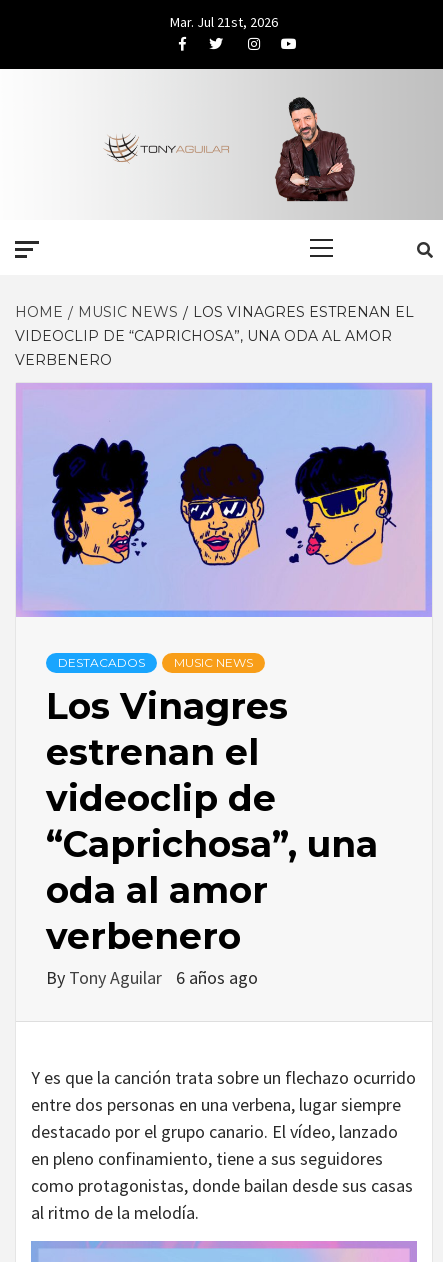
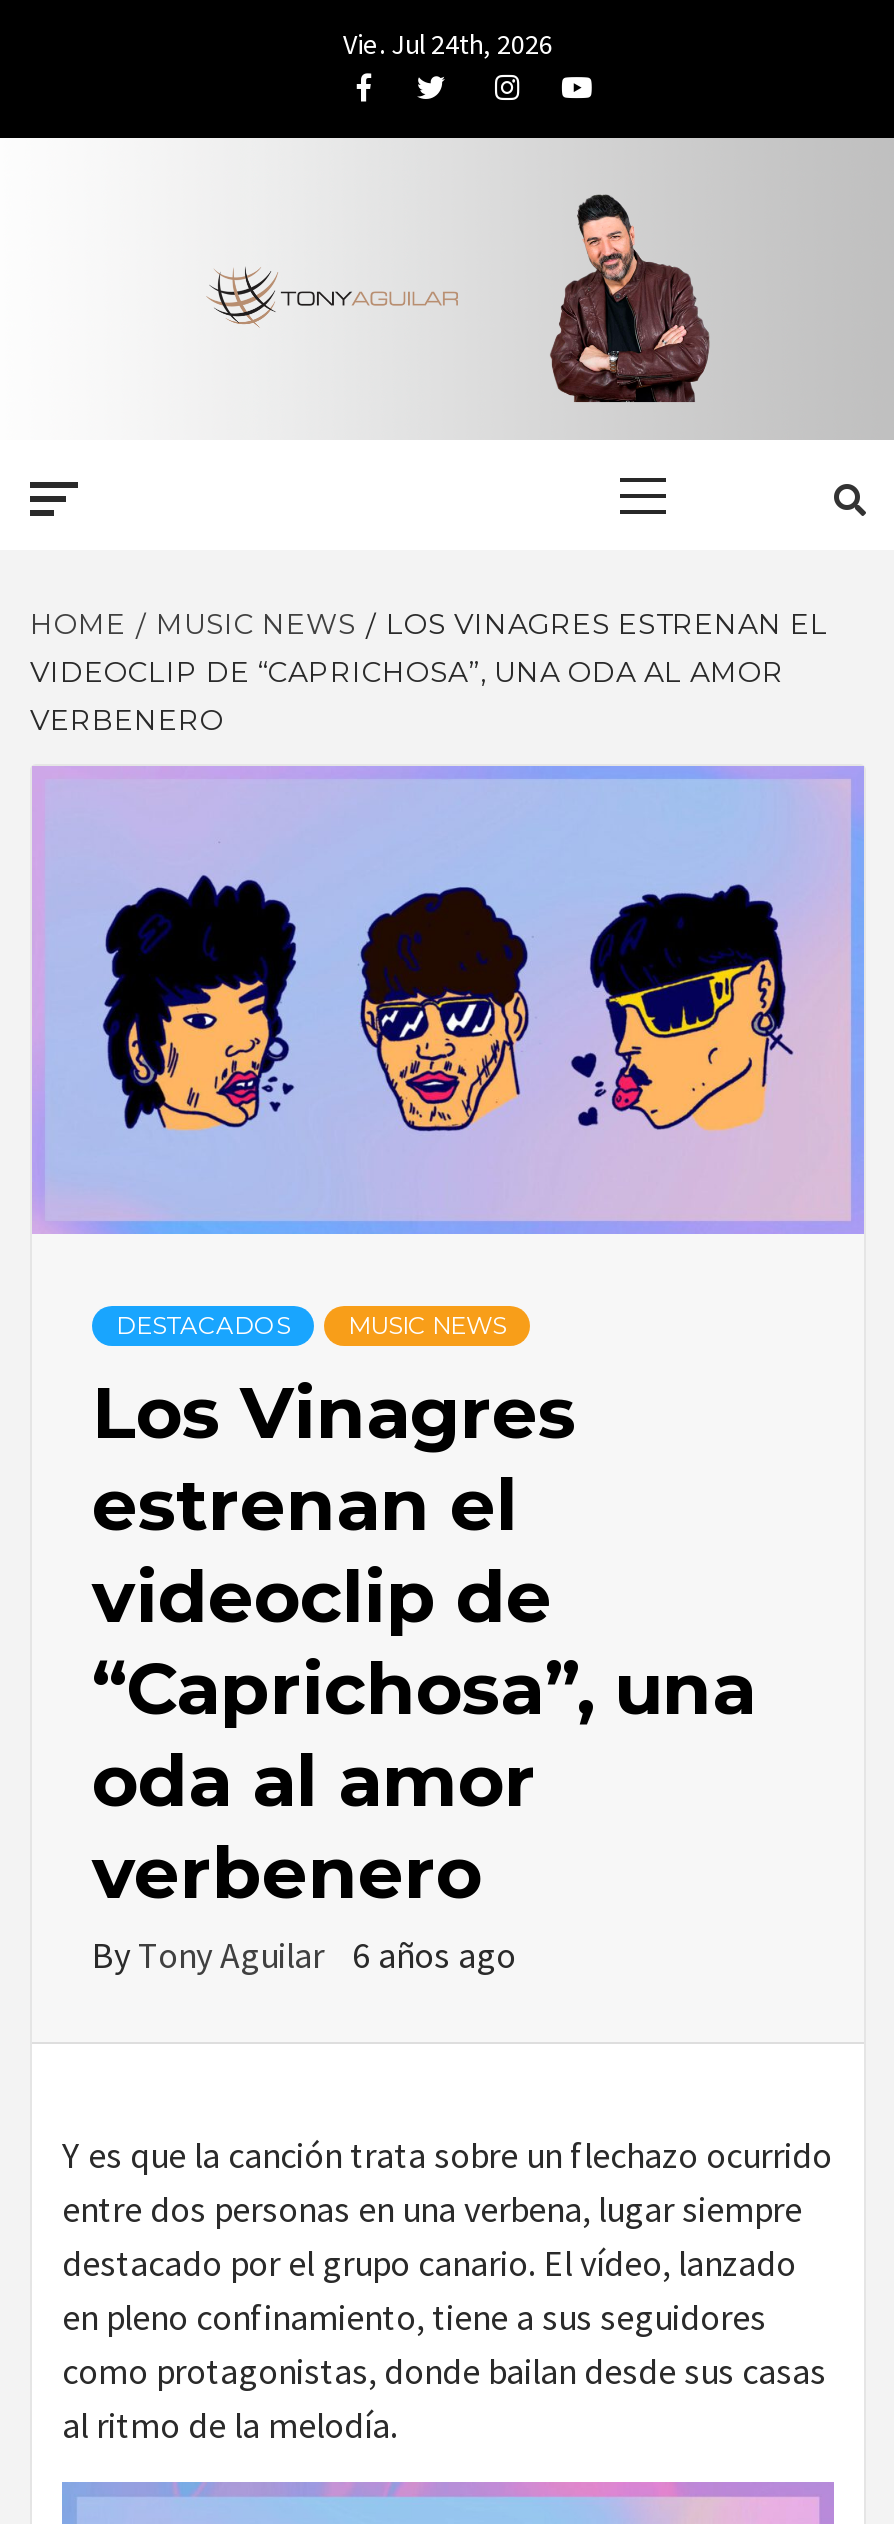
[170,13,278,31] Mar. Jul 21st, 2026 -> [343,26,553,62] Vie. Jul 24th, 2026

